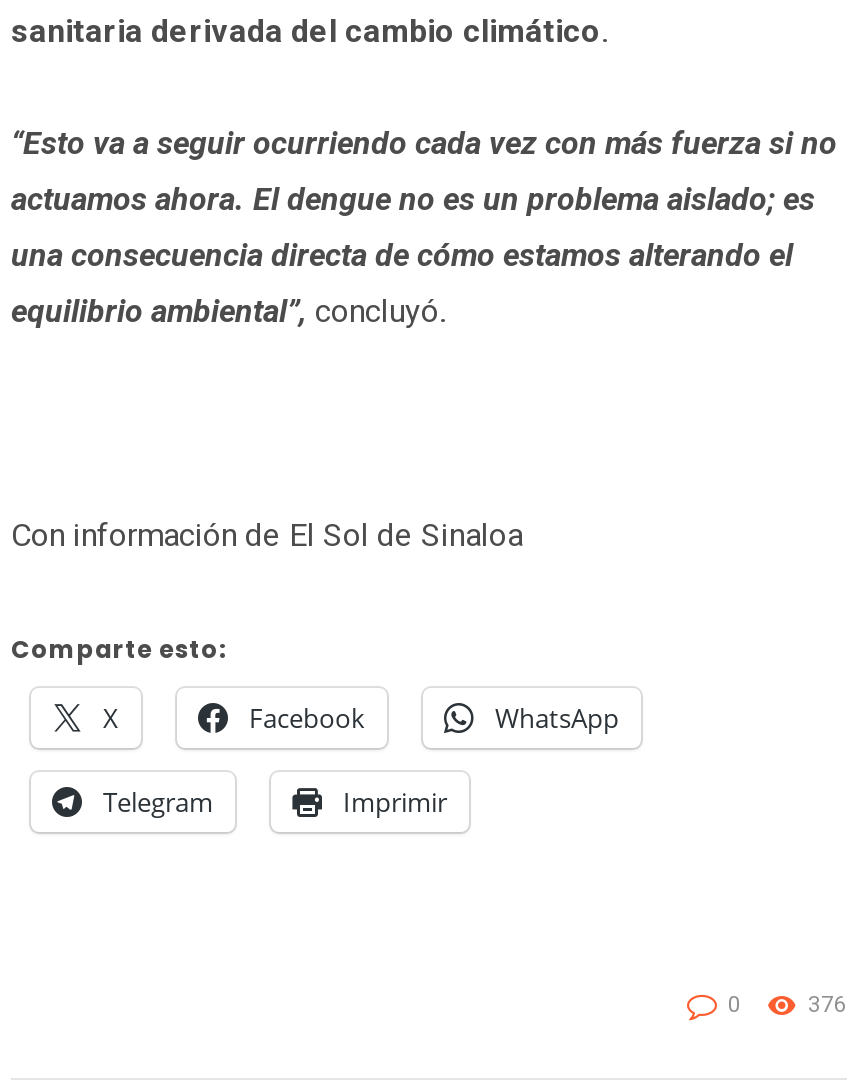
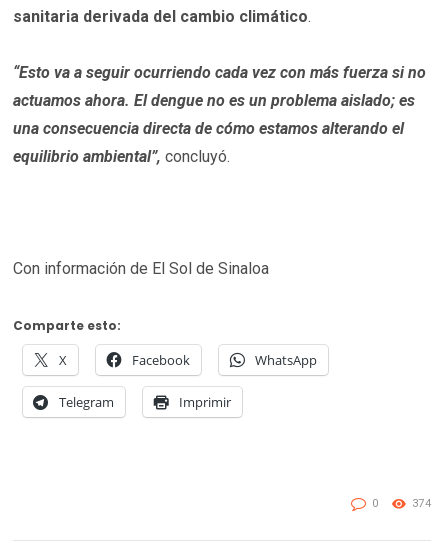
[808,993,847,1019] 376 -> [411,497,431,510] 374

